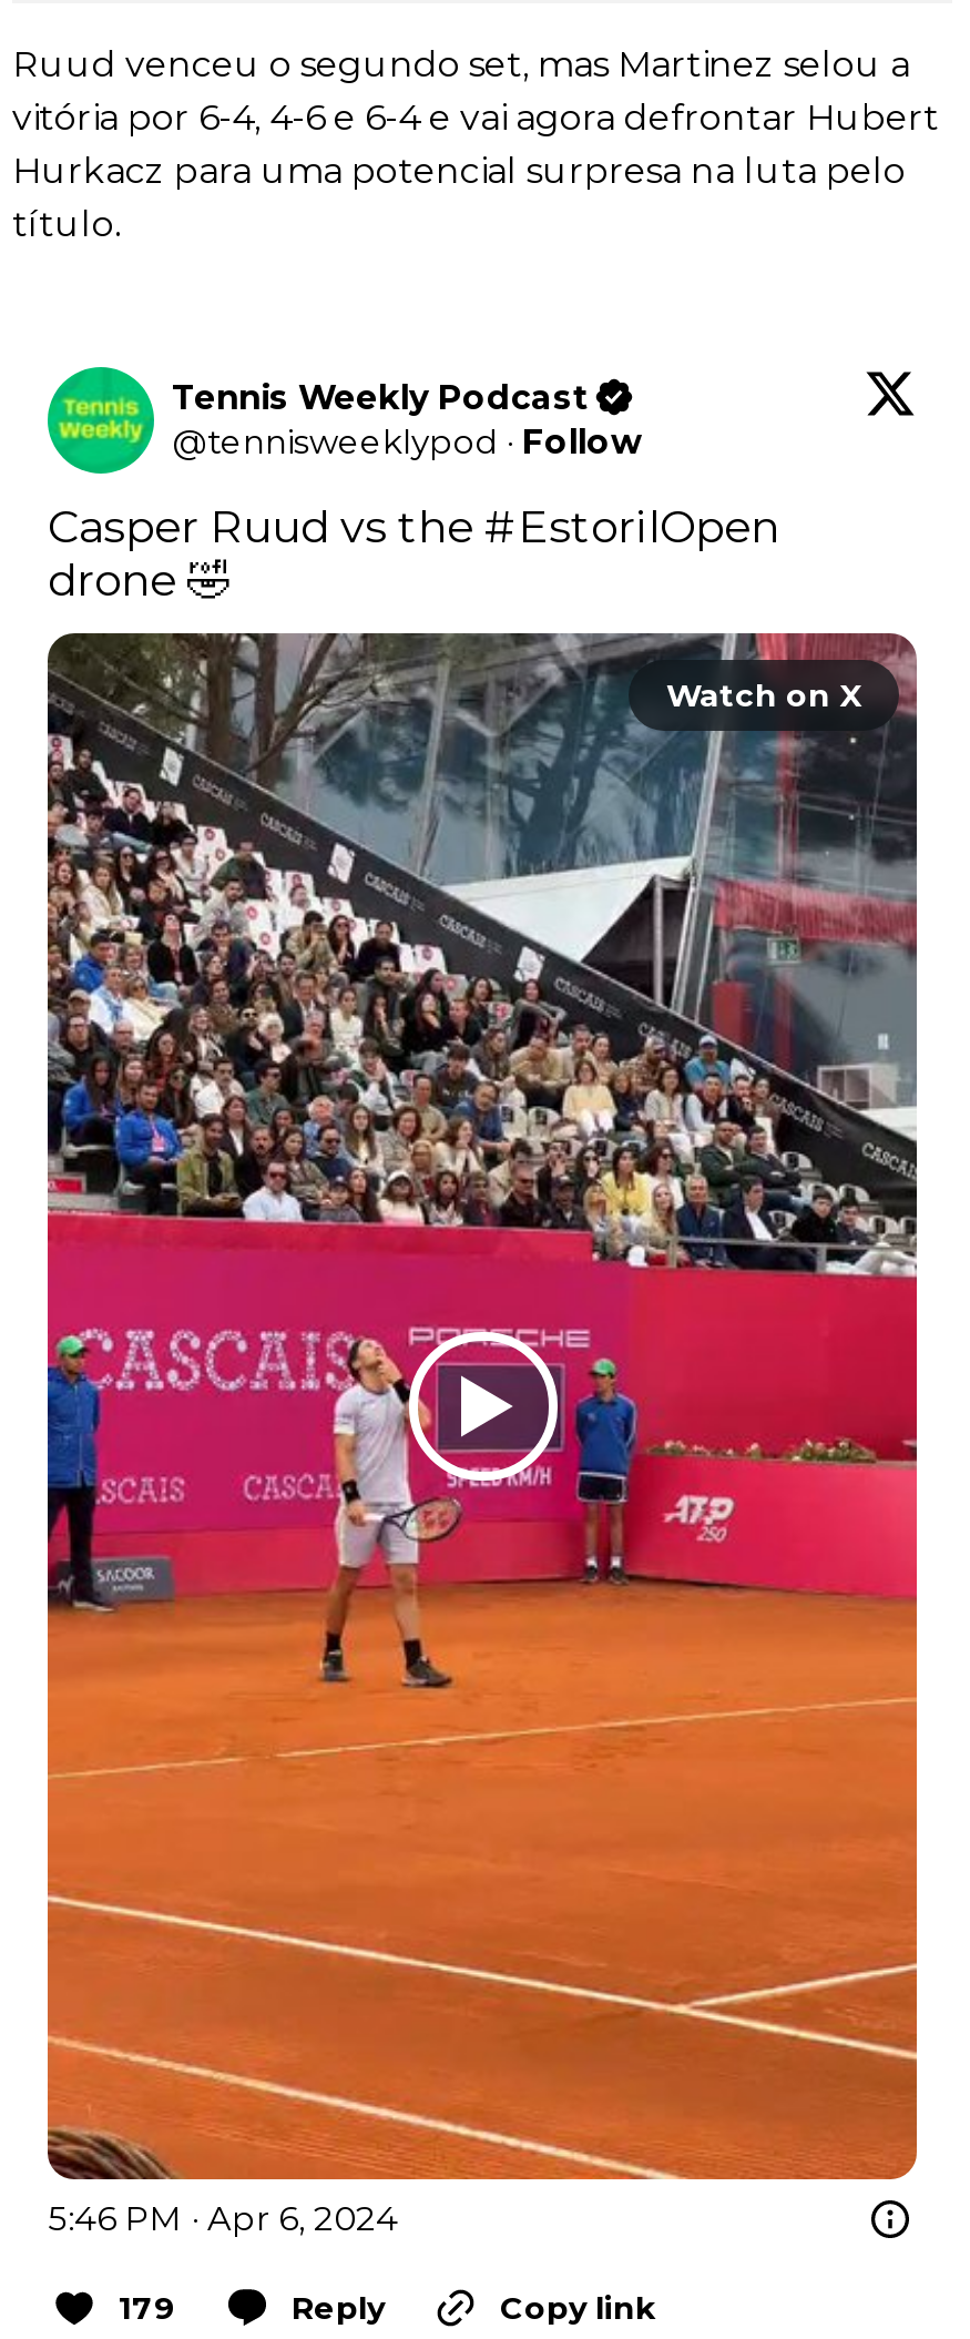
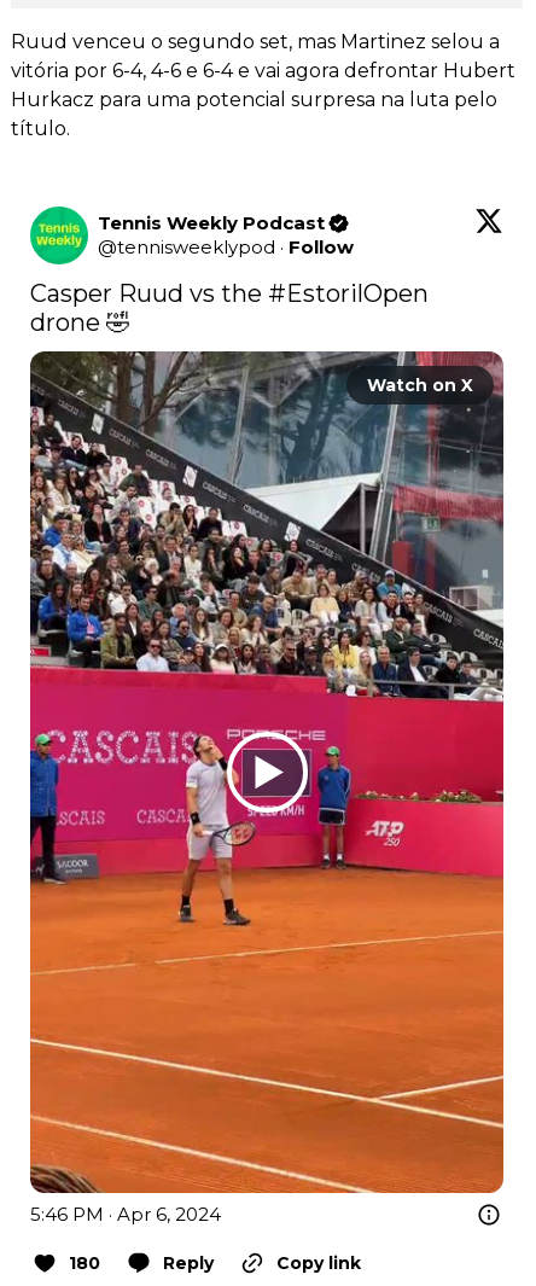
[119,2288,176,2328] 179 -> [69,1252,100,1274] 180

